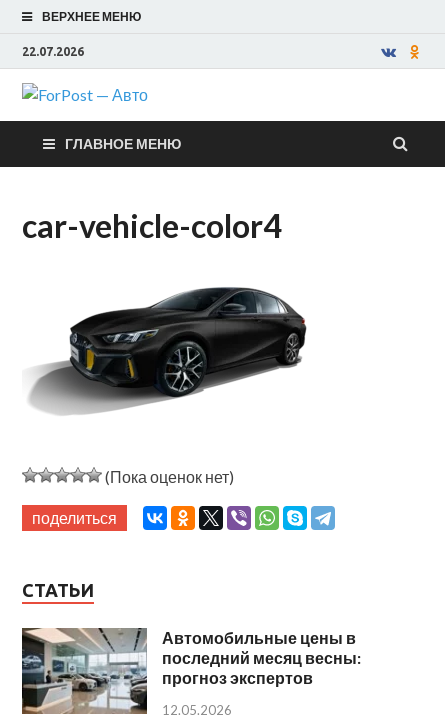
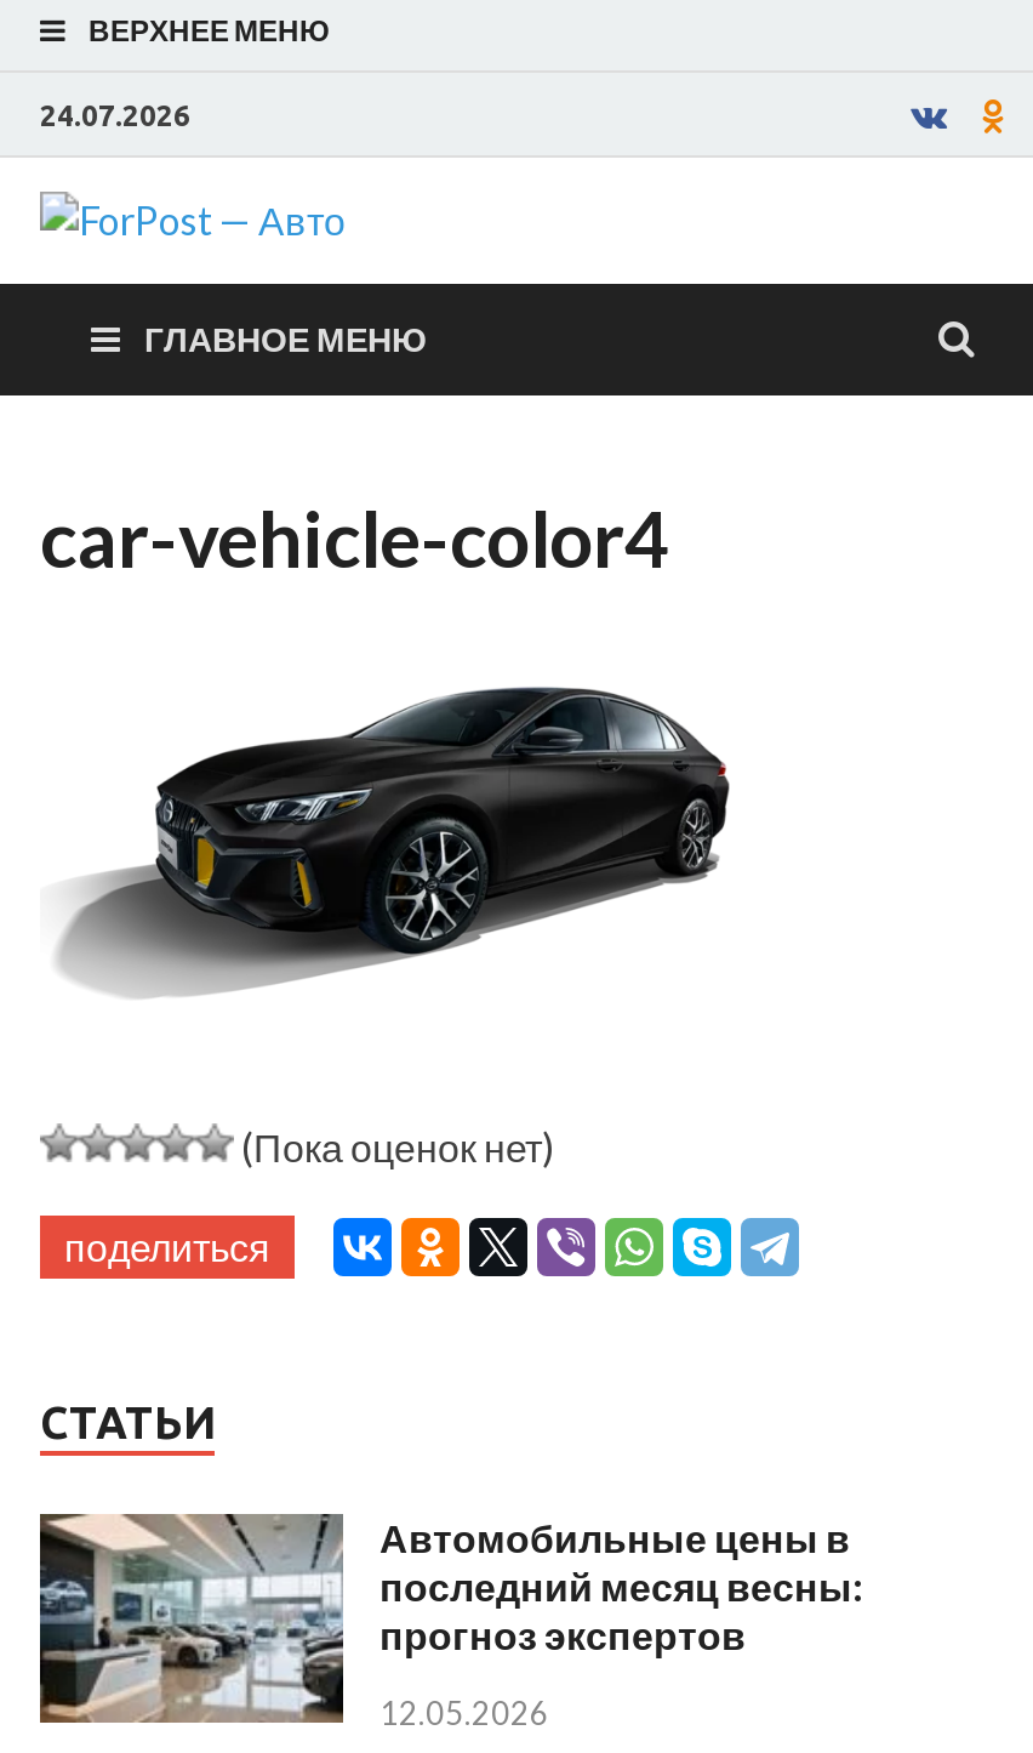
[22,44,84,57] 22.07.2026 -> [40,98,190,130] 24.07.2026

